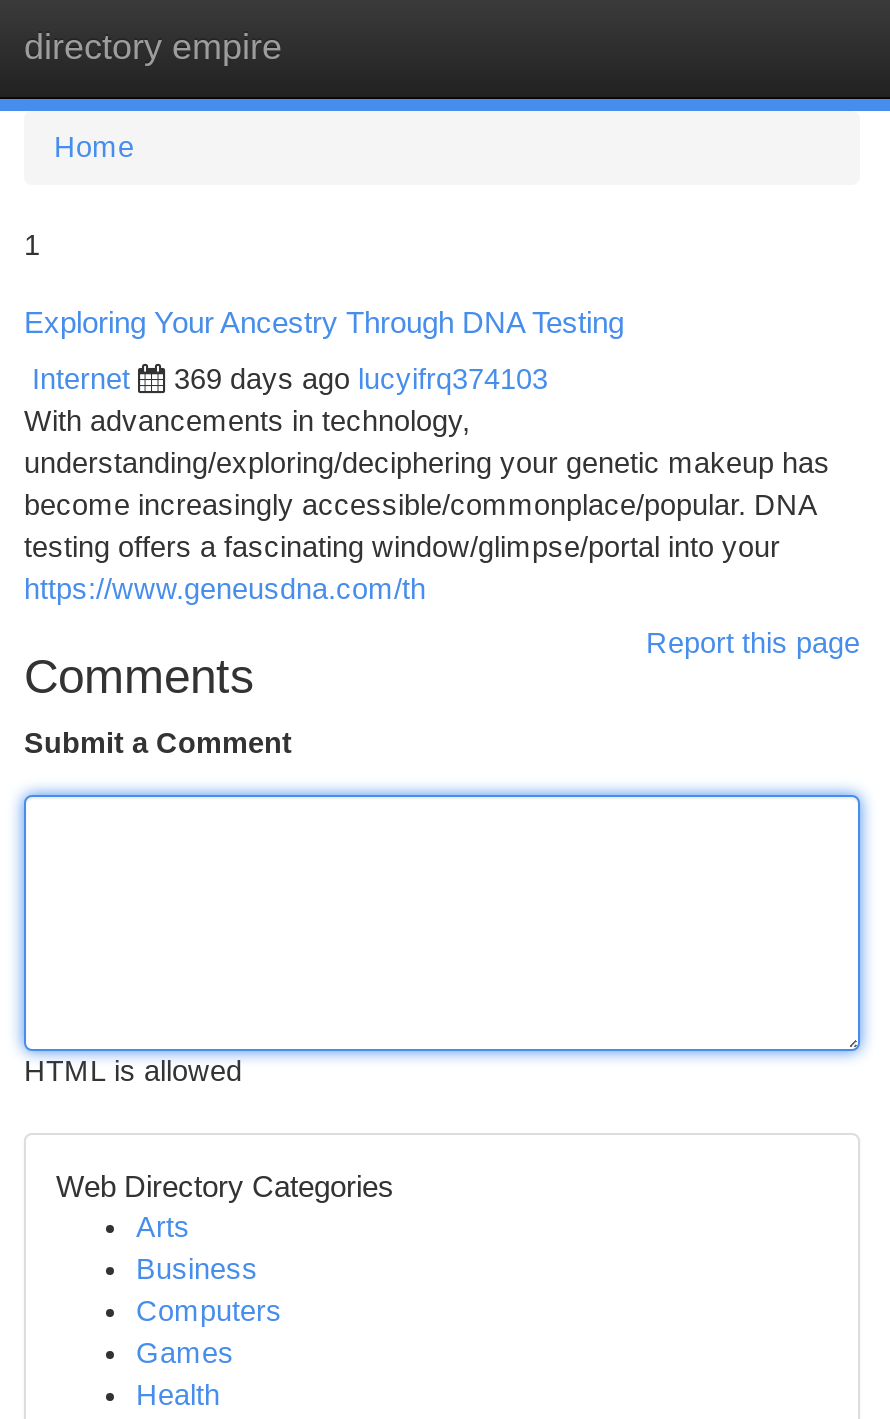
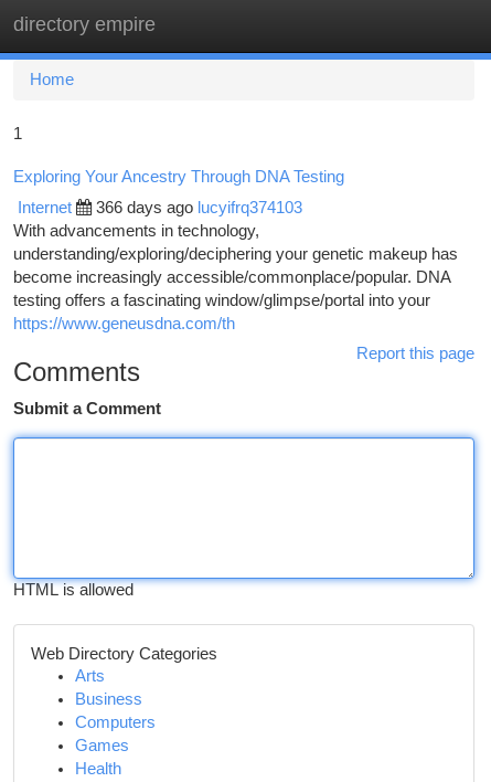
[174,363,548,395] 369 days ago lucyifrq374103 -> [96,199,302,216] 366 days ago lucyifrq374103

